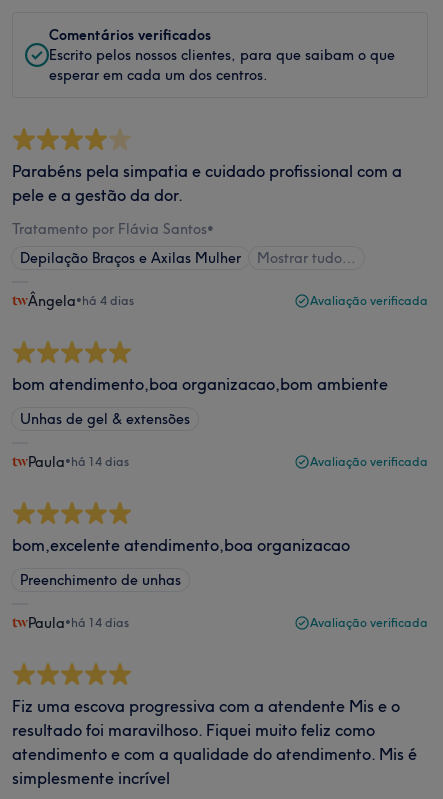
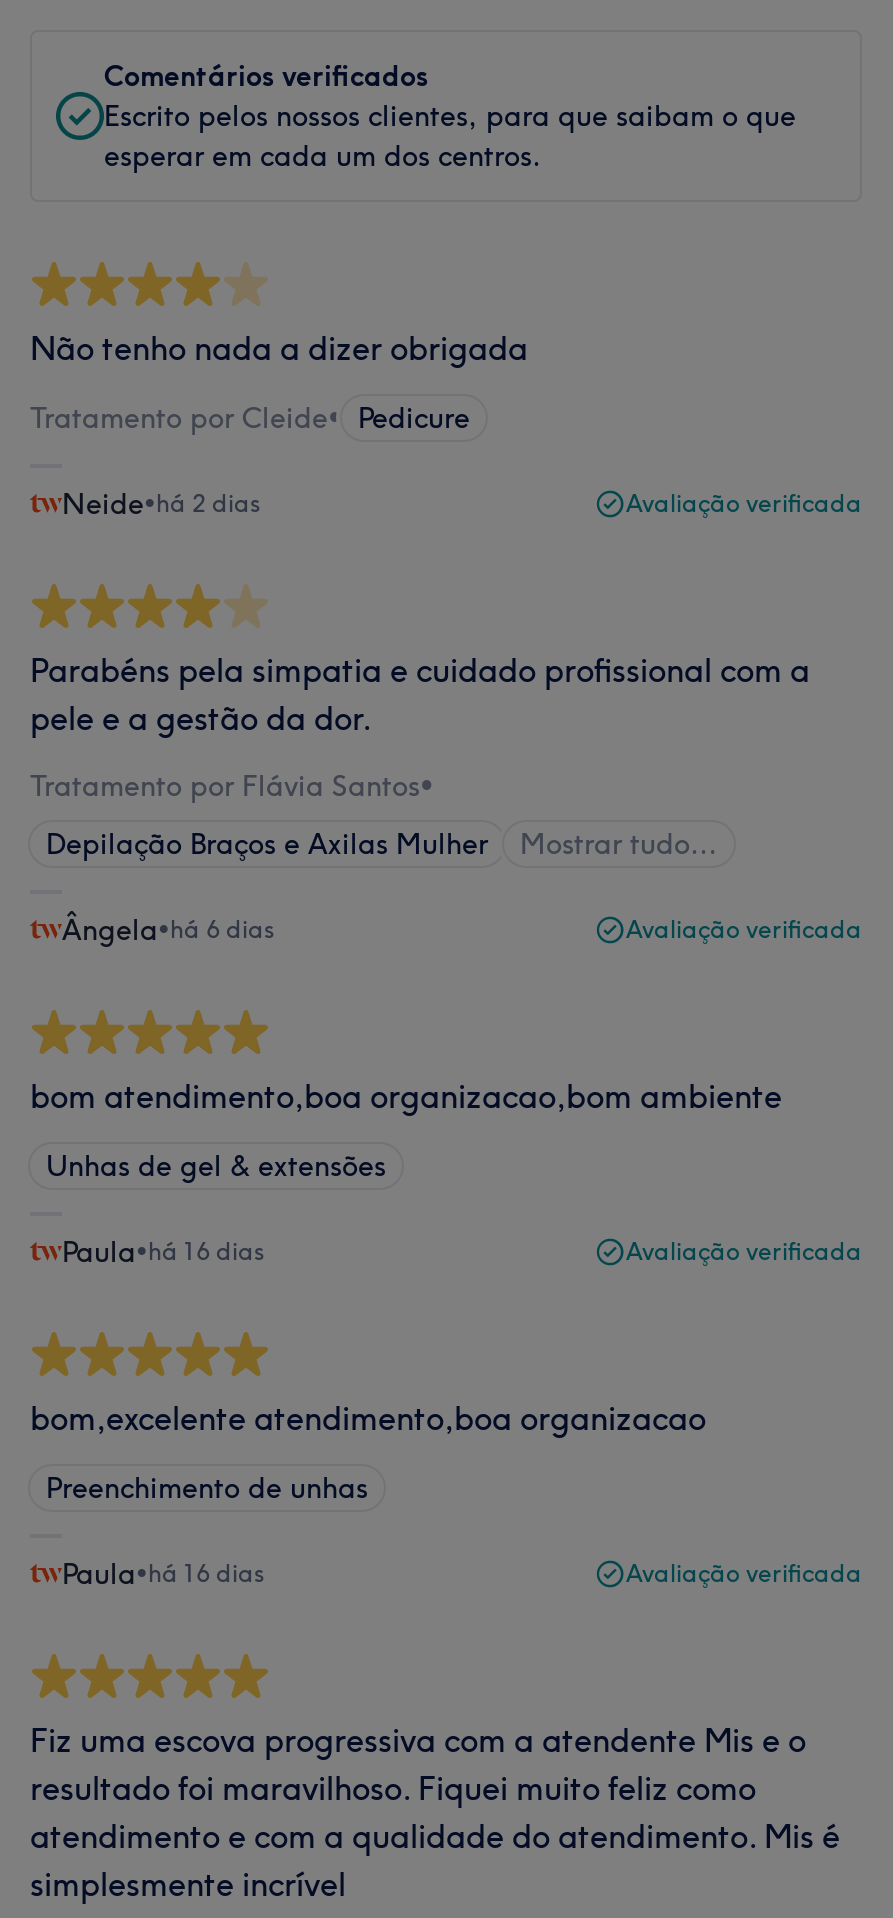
none -> [30,328,862,522] Não tenho nada a dizer obrigada | Tratamento por Cleide• Pedicure | Neide•há 2 dias | Avaliação verificada
[28,292,134,310] Ângela•há 4 dias -> [62,912,274,948] Ângela•há 6 dias
[28,453,129,471] Paula•há 14 dias -> [62,1234,264,1270] Paula•há 16 dias
[28,614,129,632] Paula•há 14 dias -> [62,1556,264,1592] Paula•há 16 dias

